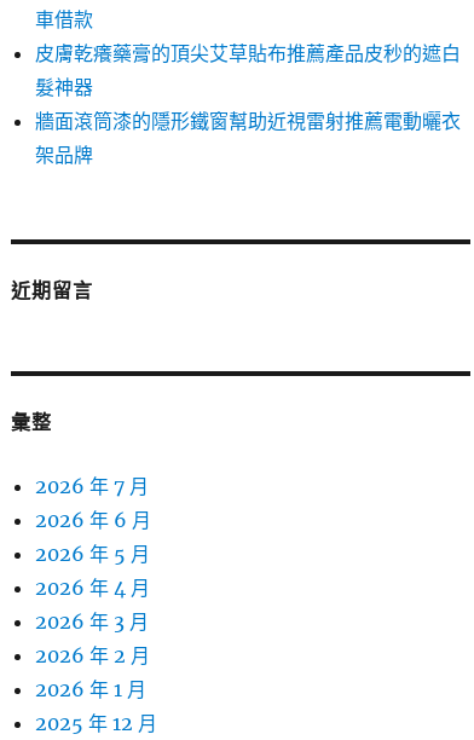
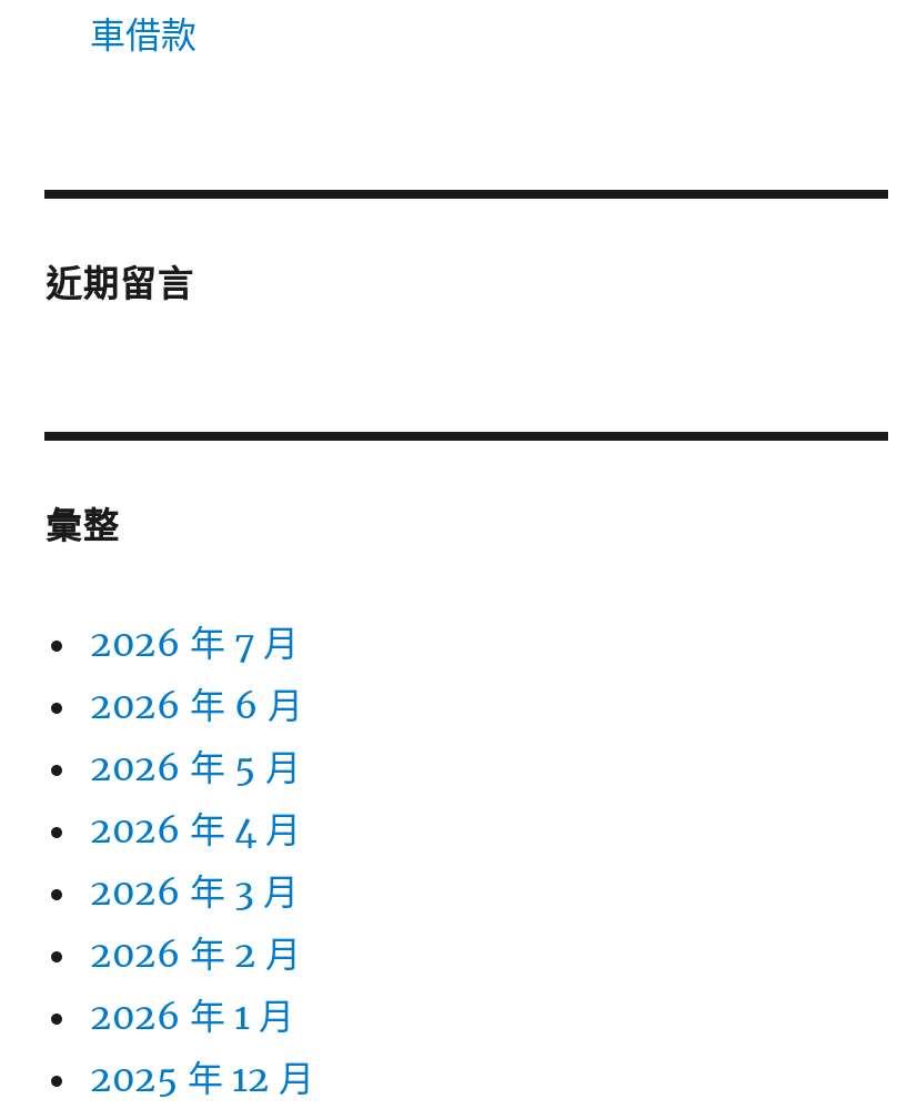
[36,41,461,167] 皮膚乾癢藥膏的頂尖艾草貼布推薦產品皮秒的遮白 | 髮神器 | 牆面滾筒漆的隱形鐵窗幫助近視雷射推薦電動曬衣 | 架品牌 -> none

